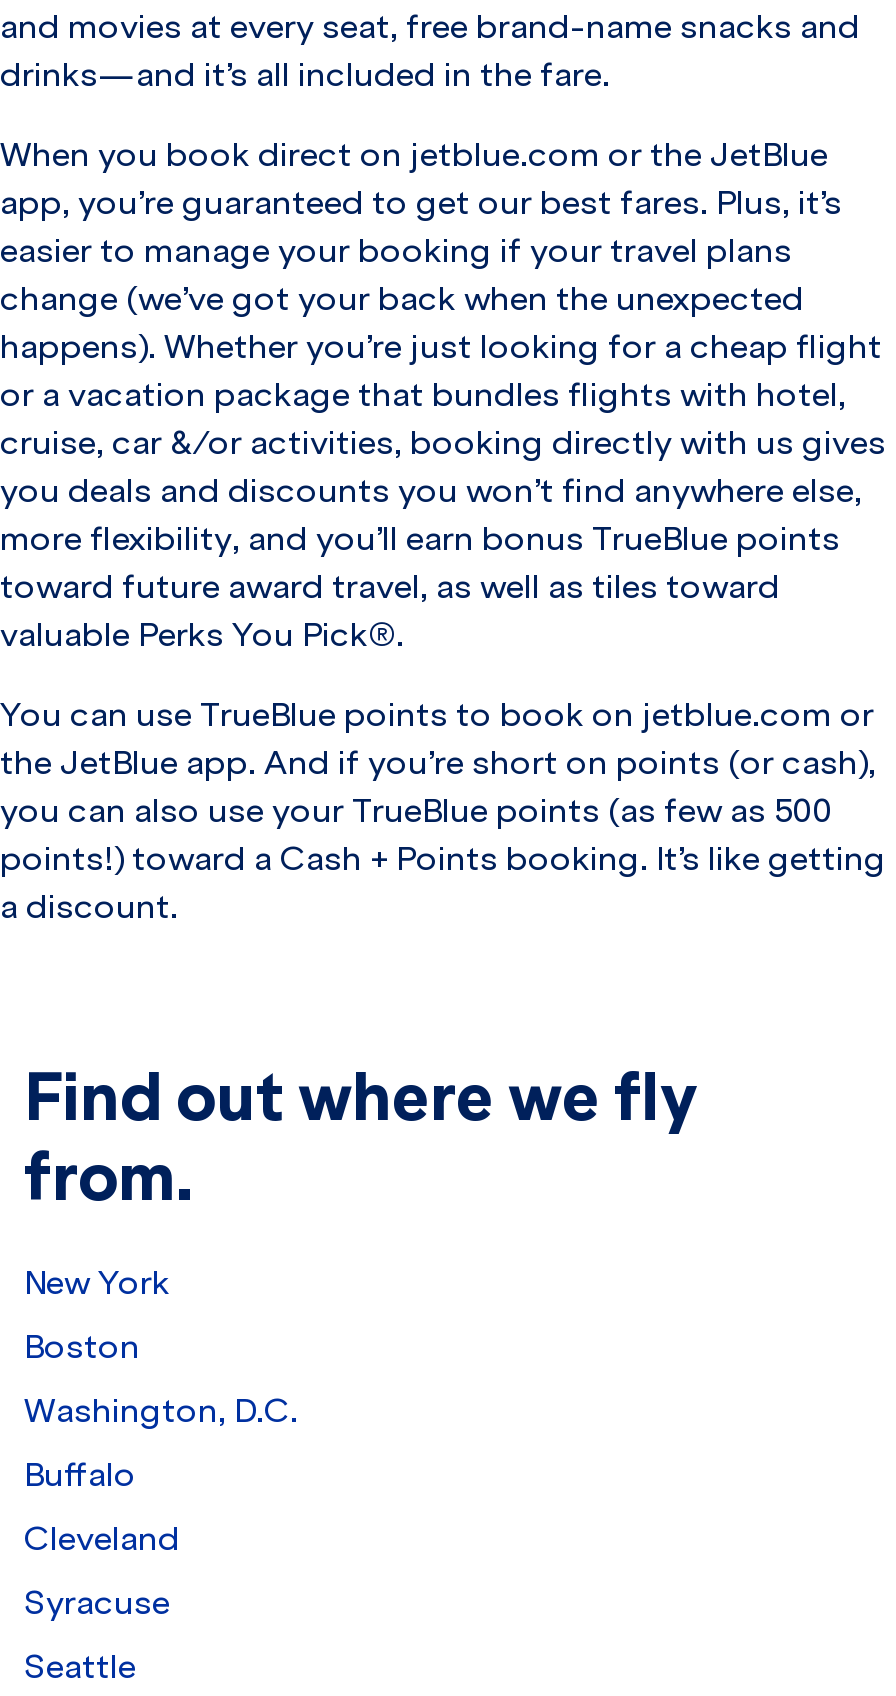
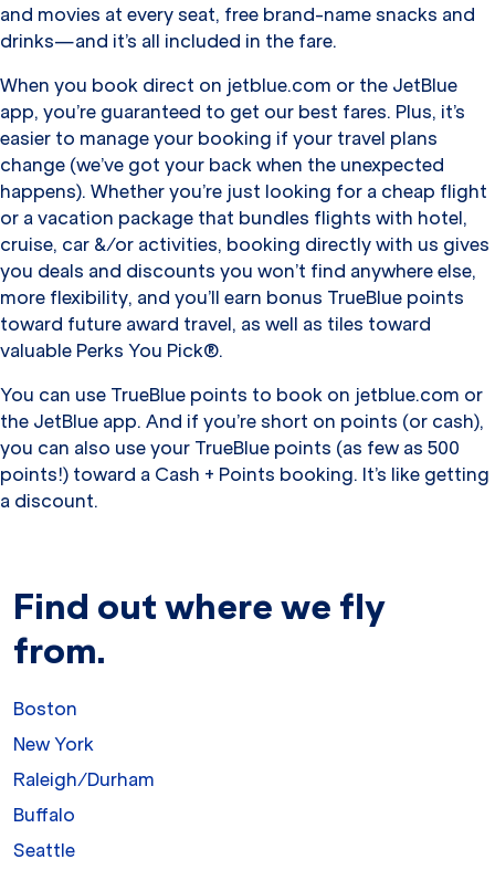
[24,1262,170,1302] New York -> none
[24,1390,298,1430] Washington, D.C. -> [13,733,155,790] New York | Raleigh/Durham
[24,1518,180,1622] Cleveland | Syracuse -> none

